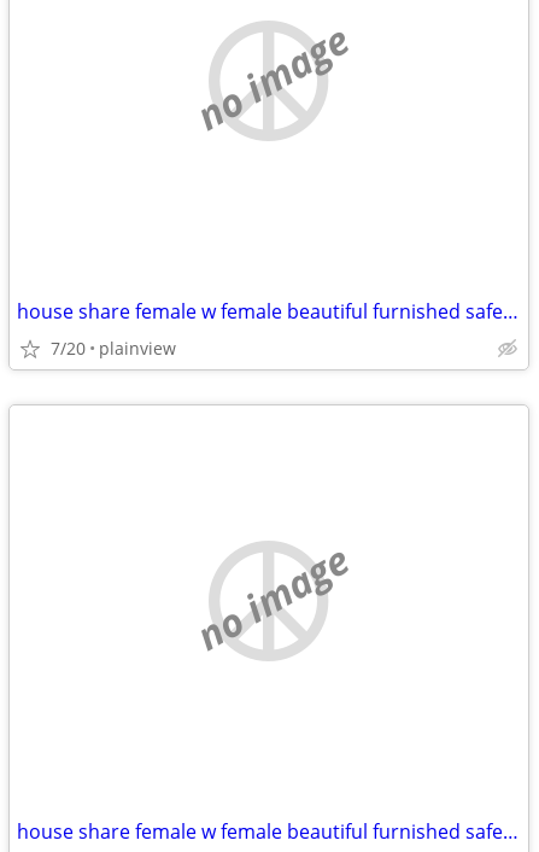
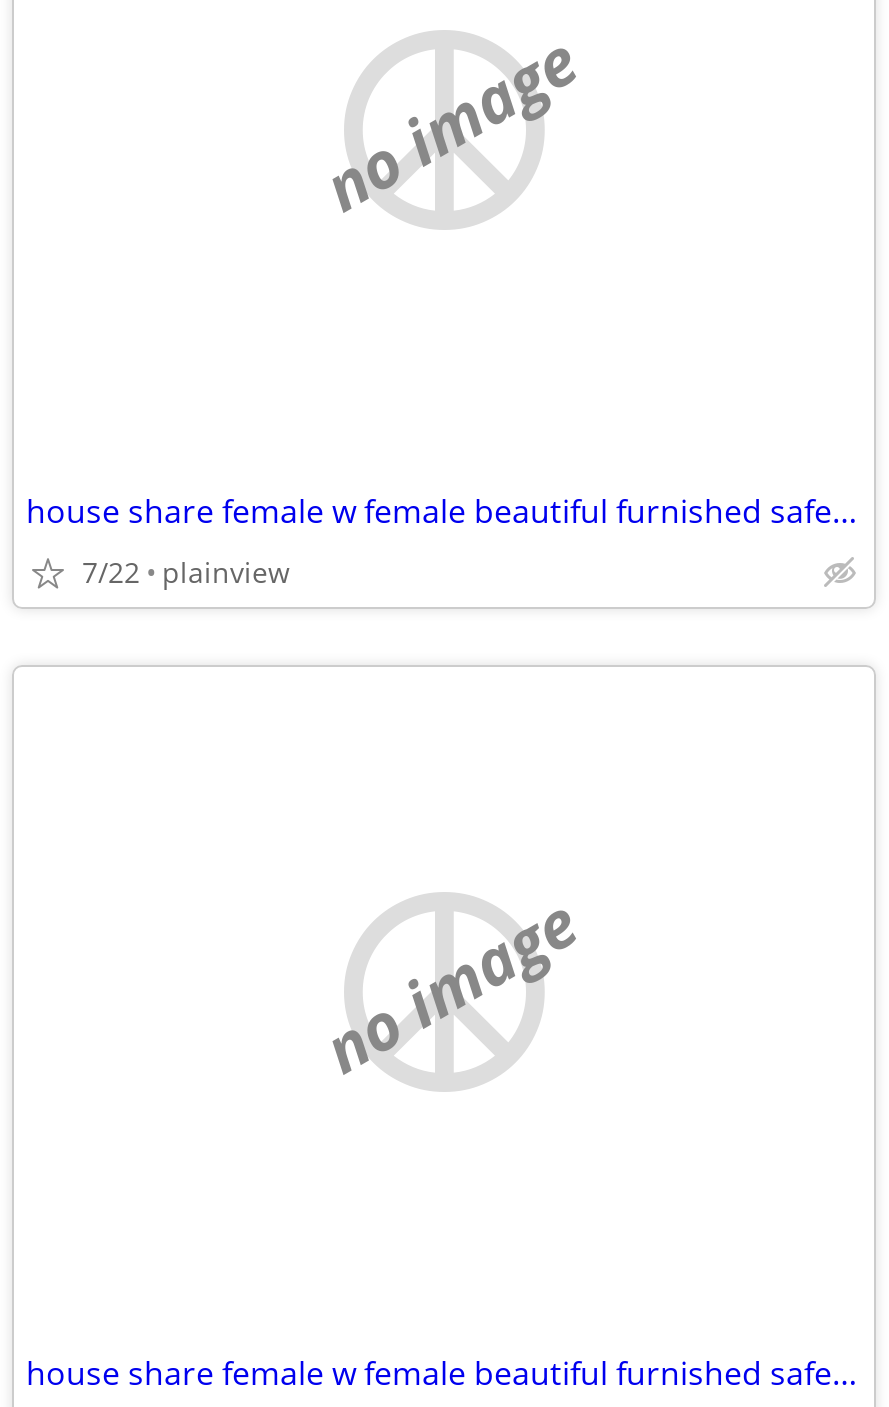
[51,337,176,360] 7/20 plainview -> [82,553,290,591] 7/22 plainview

